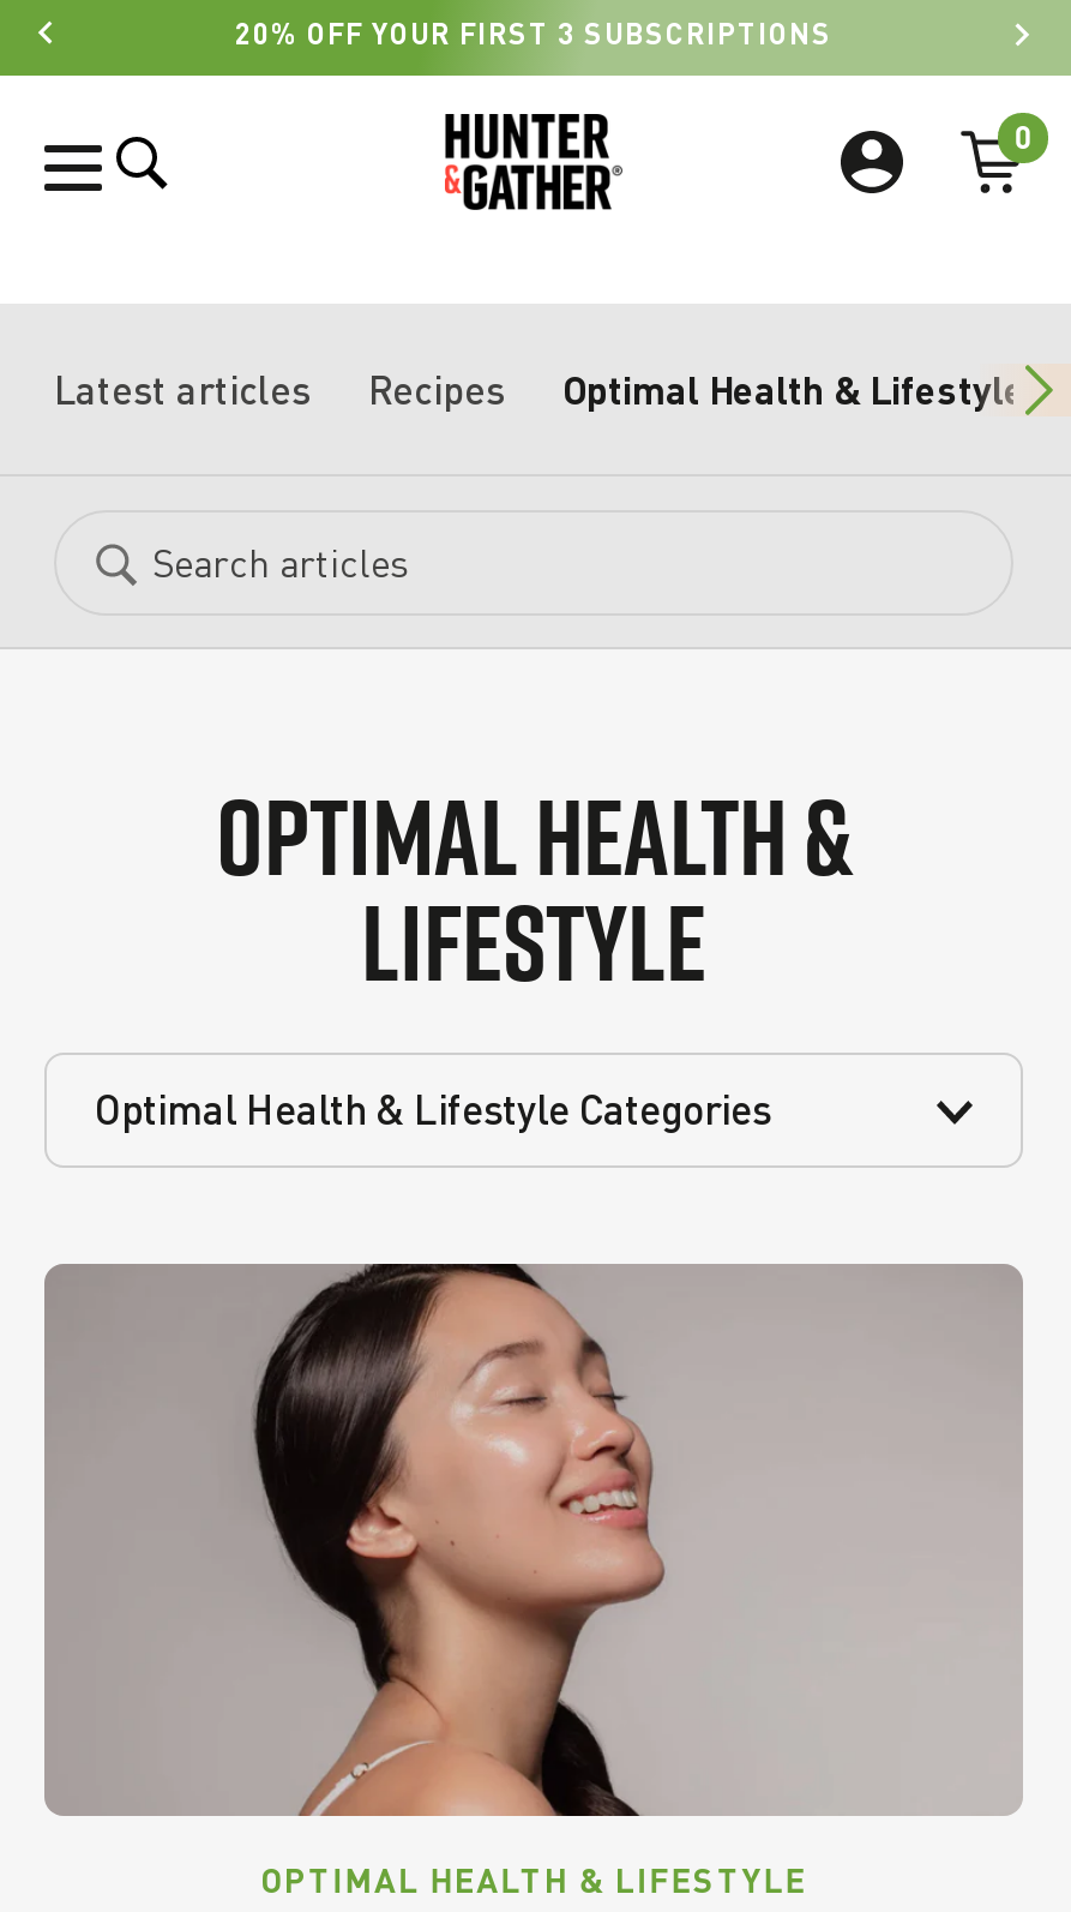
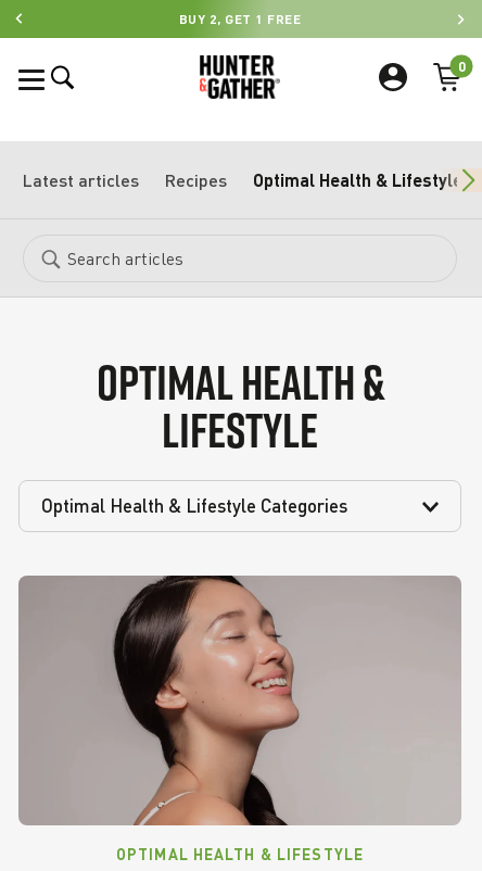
[235,16,832,49] 20% OFF YOUR FIRST 3 SUBSCRIPTIONS -> [179,11,301,26] BUY 2, GET 1 FREE

